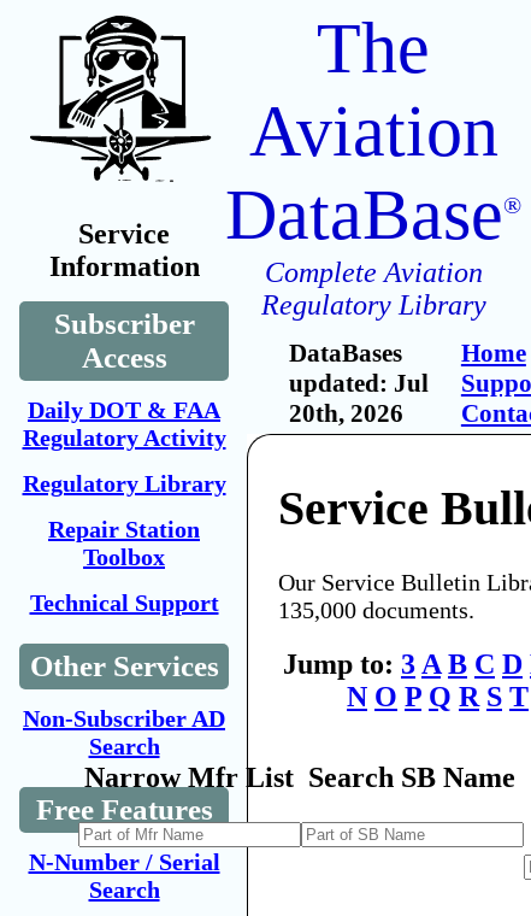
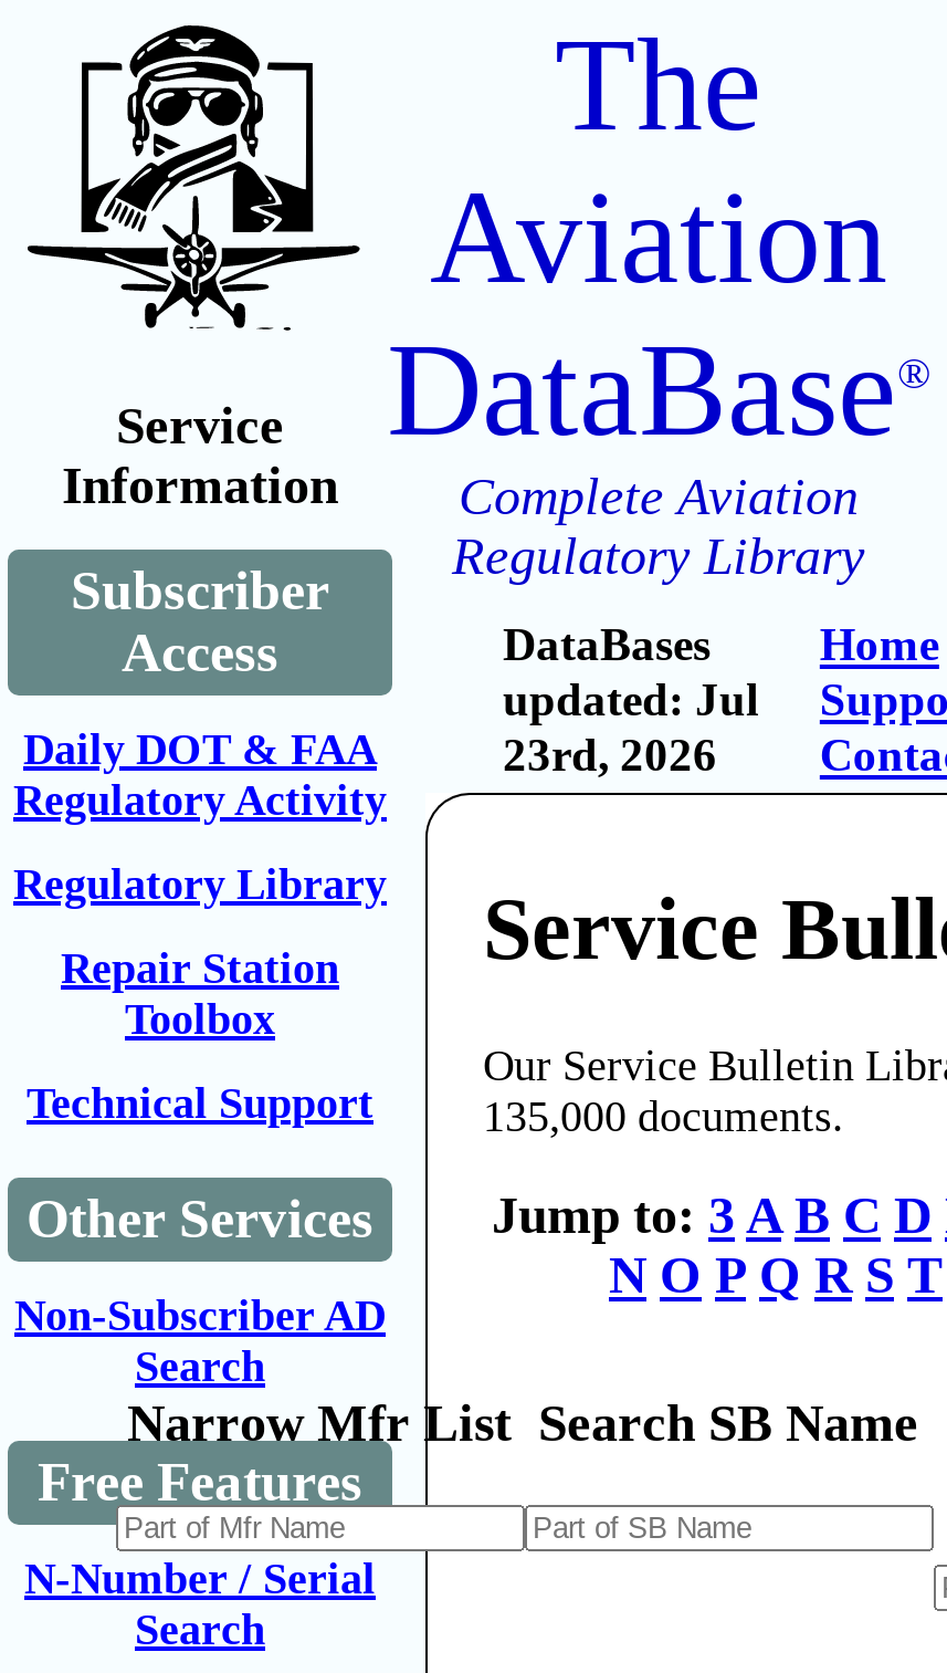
[289,399,403,428] 20th, 2026 -> [503,729,717,782] 23rd, 2026

